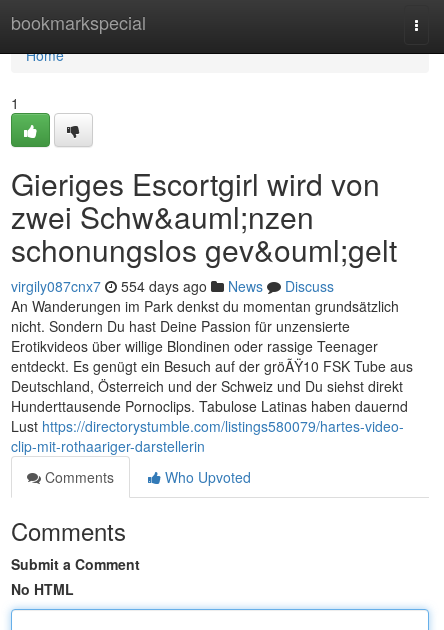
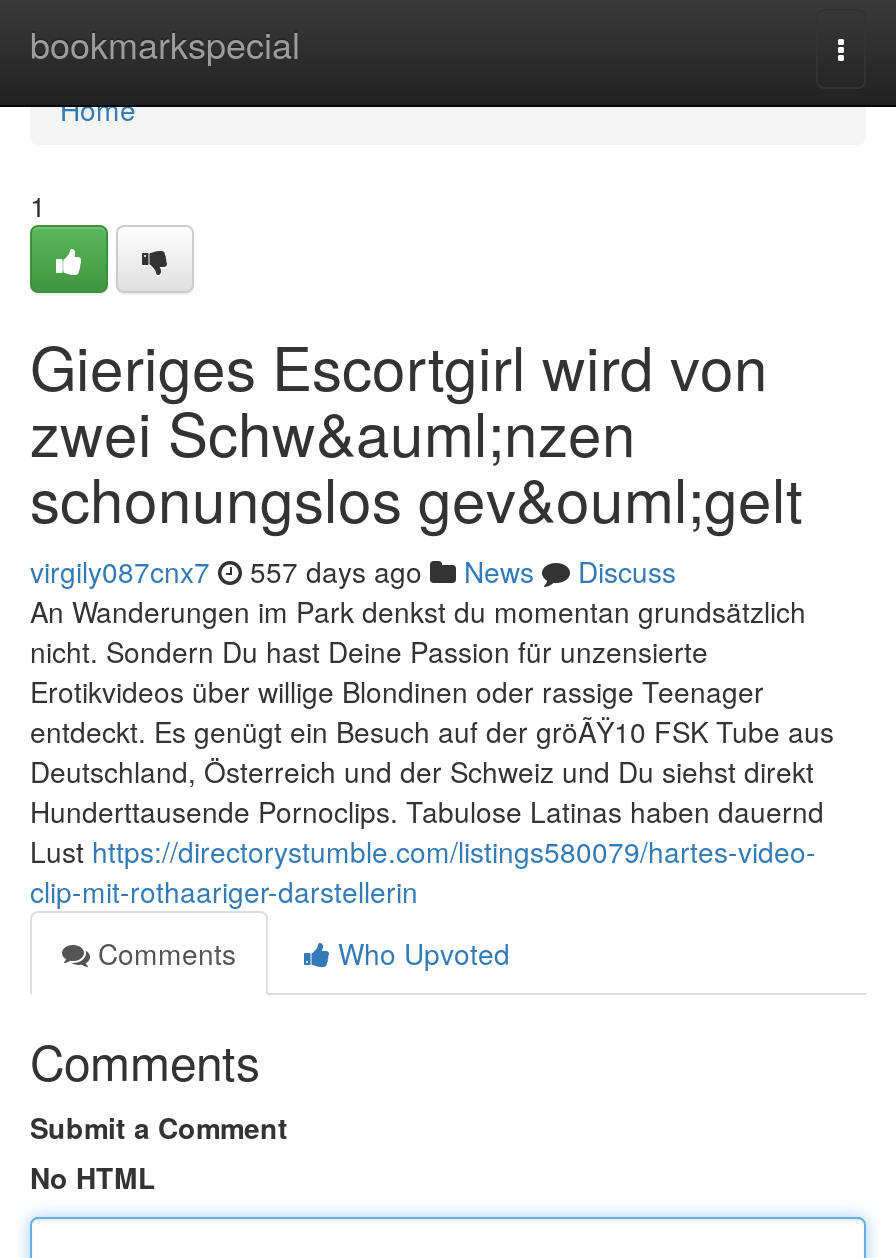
[11,276,334,296] virgily087cnx7 554 days ago News Discuss -> [30,551,676,591] virgily087cnx7 557 days ago News Discuss

